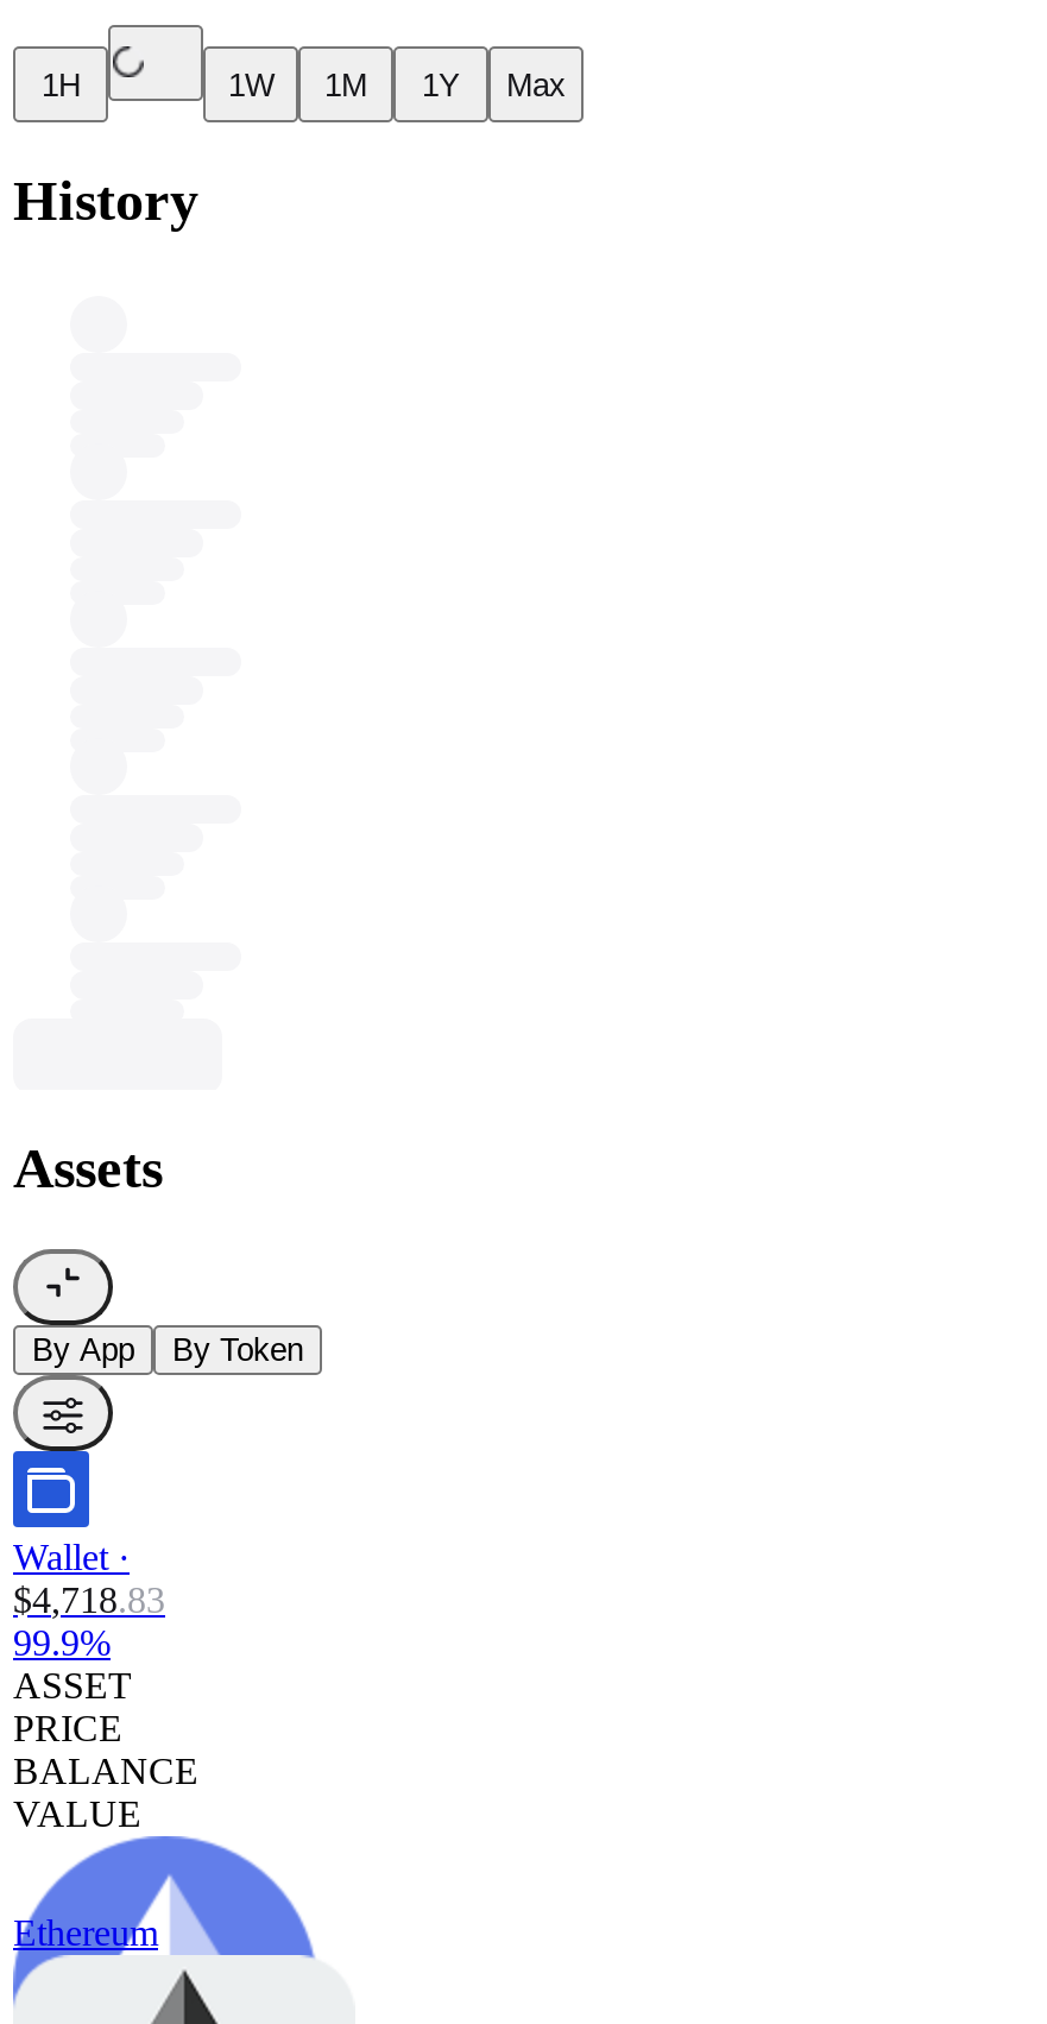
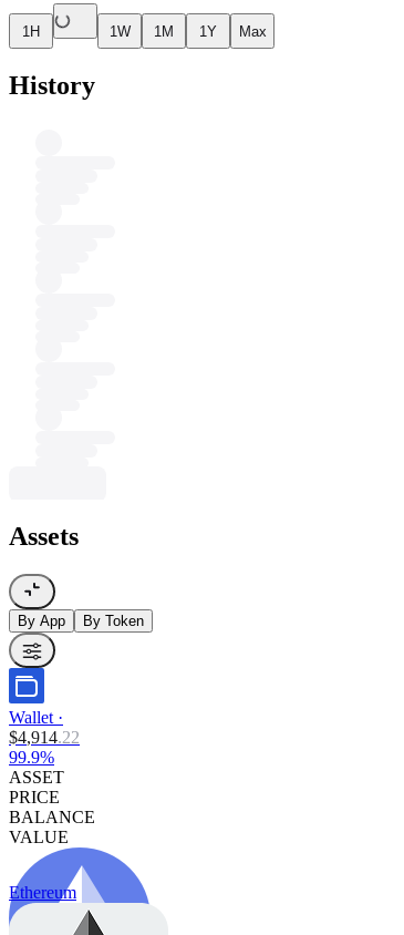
[13,1579,165,1619] $4,718.83 -> [9,728,80,746] $4,914.22

